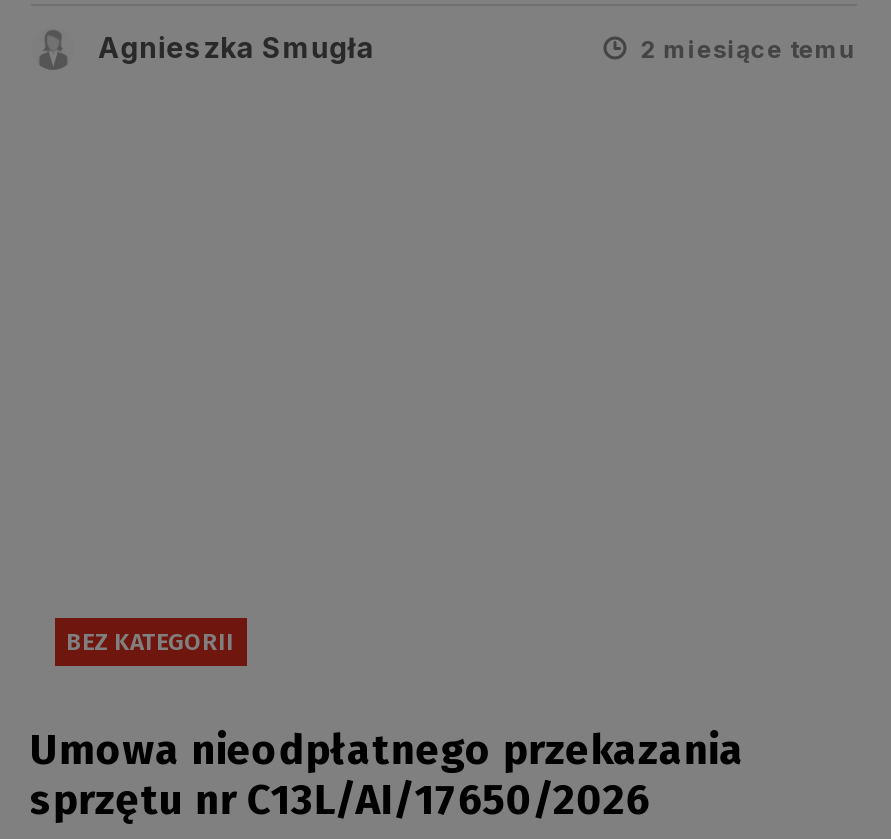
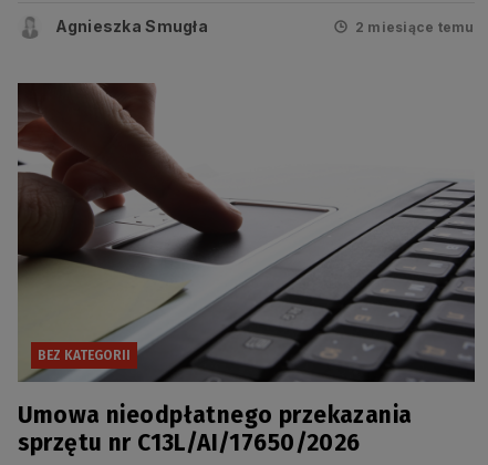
none -> [17,82,476,383] [image]

